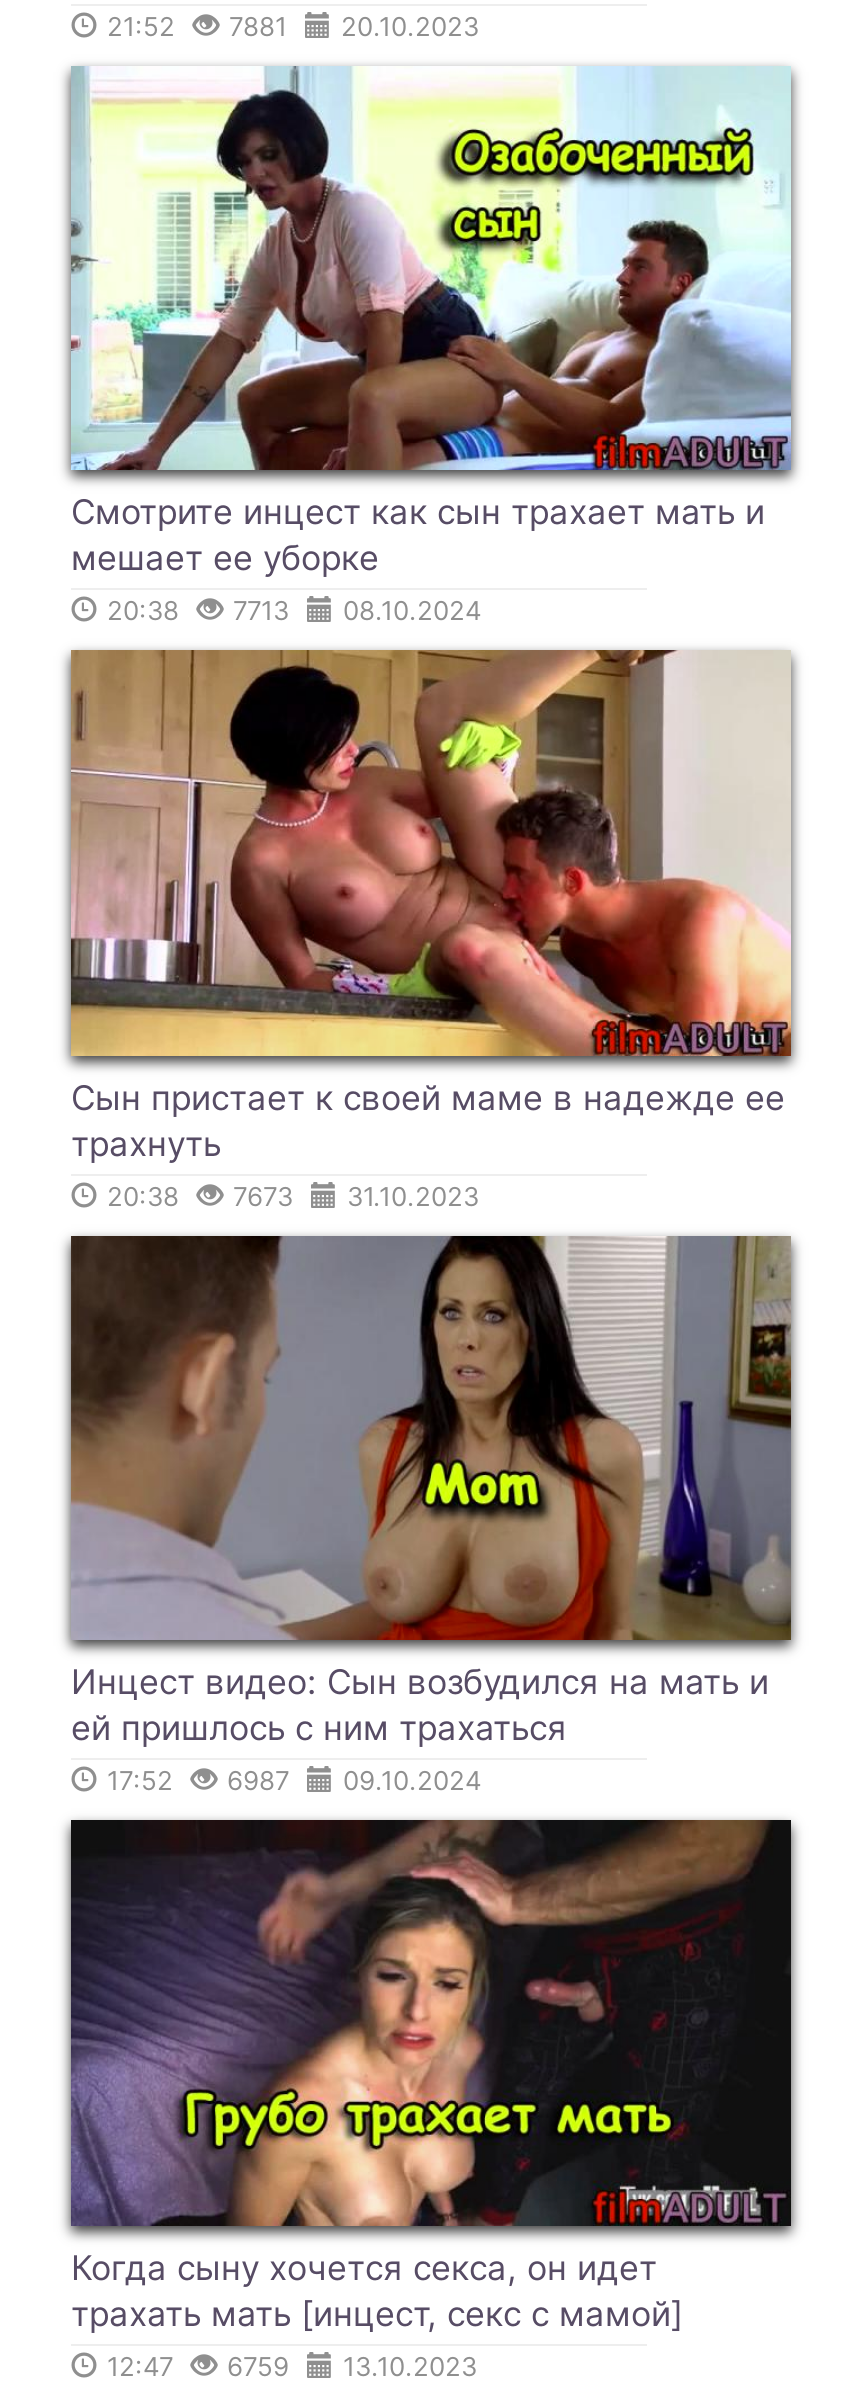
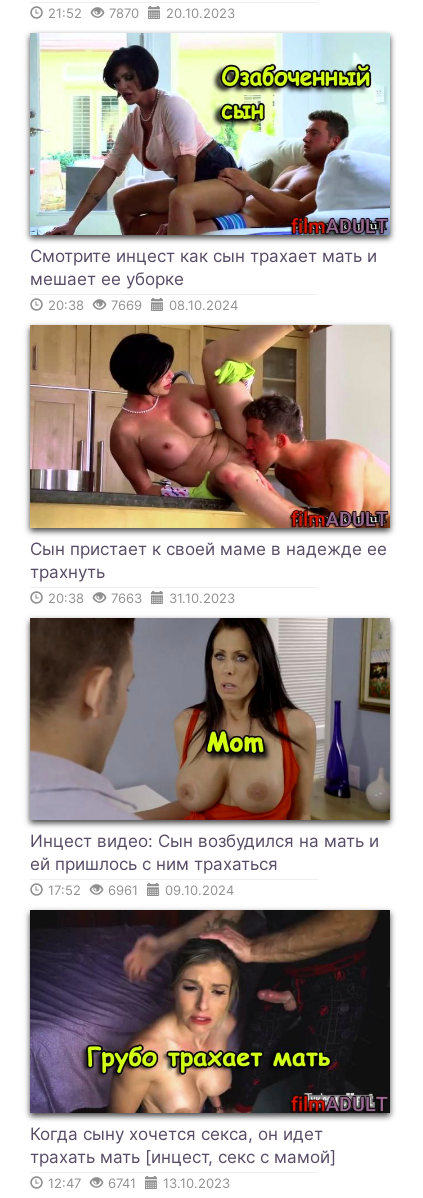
[107,9,479,41] 21:52 7881 20.10.2023 -> [48,4,235,20] 21:52 7870 20.10.2023
[107,594,481,626] 20:38 7713 08.10.2024 -> [48,297,238,313] 20:38 7669 08.10.2024
[107,1179,479,1211] 20:38 7673 31.10.2023 -> [48,589,235,605] 20:38 7663 31.10.2023
[107,1764,481,1796] 17:52 6987 09.10.2024 -> [48,882,234,898] 17:52 6961 09.10.2024
[107,2349,477,2381] 12:47 6759 13.10.2023 -> [48,1174,230,1190] 12:47 6741 13.10.2023

